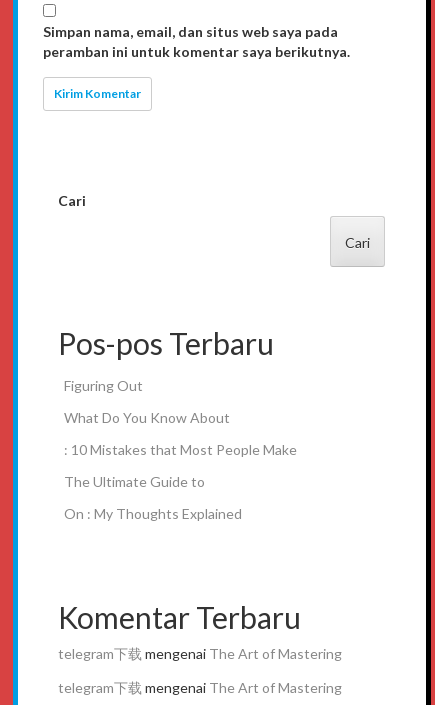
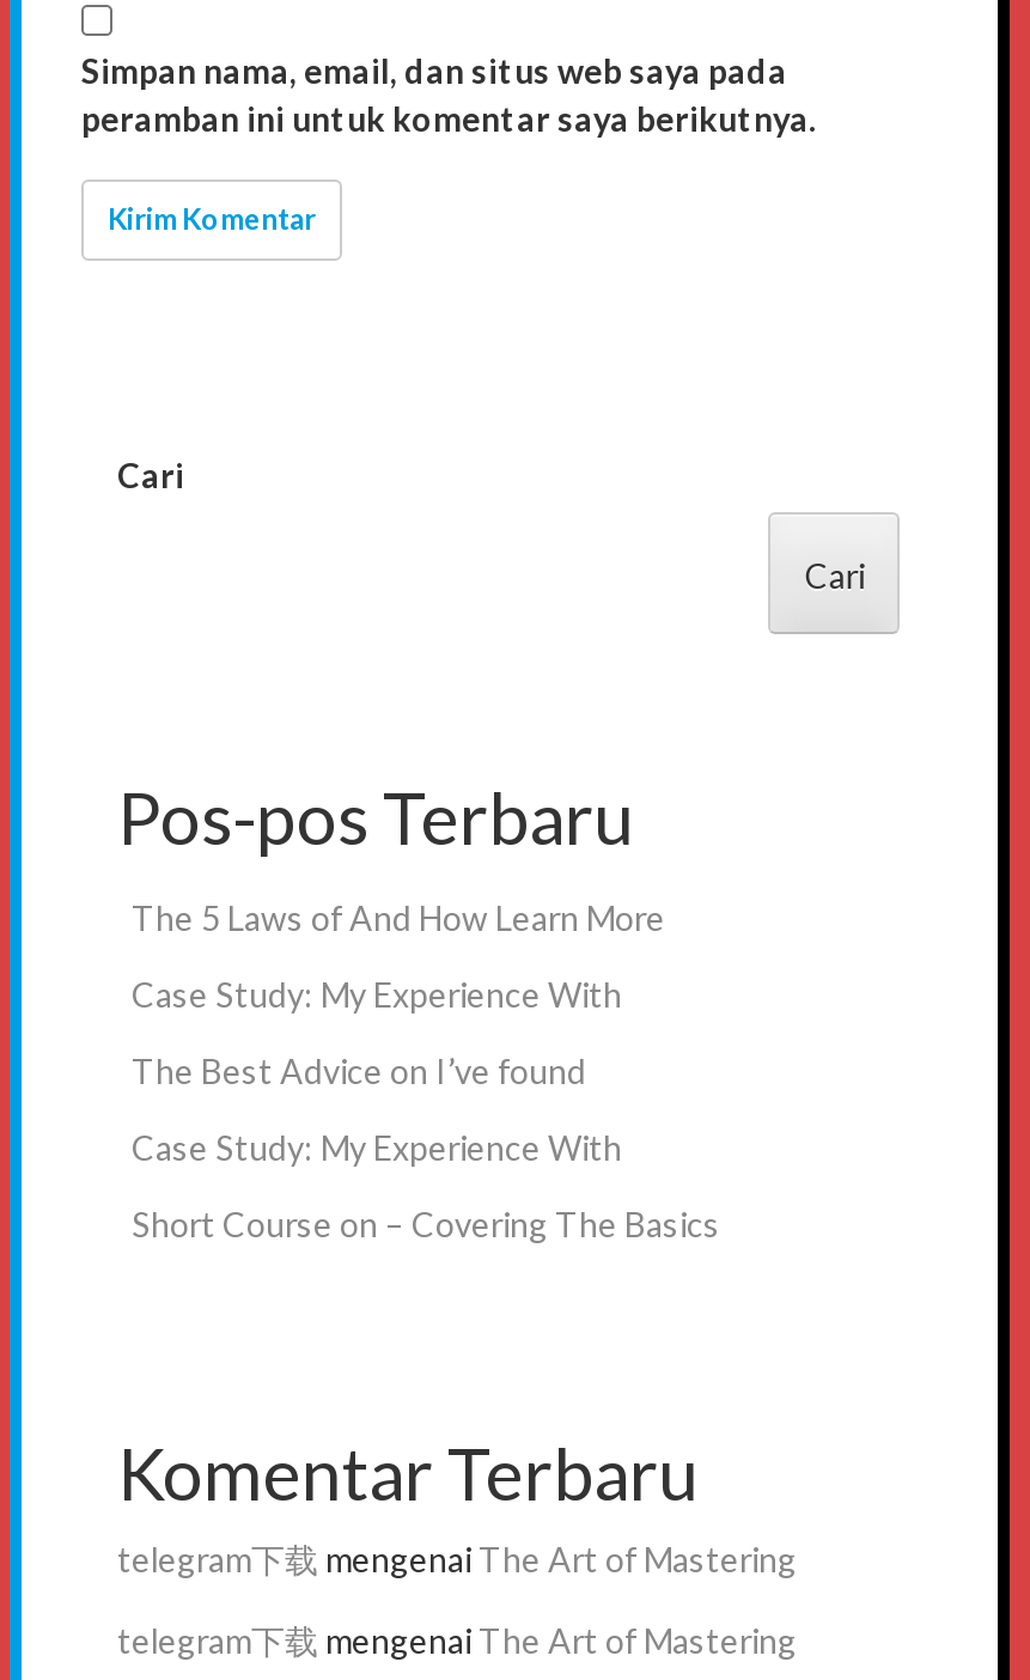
[64,377,143,394] Figuring Out -> [132,898,665,939] The 5 Laws of And How Learn More
[64,409,230,426] What Do You Know About -> [132,975,622,1016] Case Study: My Experience With
[64,441,297,458] : 10 Mistakes that Most People Make -> [132,1052,586,1092] The Best Advice on I’ve found
[64,473,205,490] The Ultimate Guide to -> [132,1128,622,1169] Case Study: My Experience With
[64,505,242,522] On : My Thoughts Explained -> [132,1205,720,1245] Short Course on – Covering The Basics

